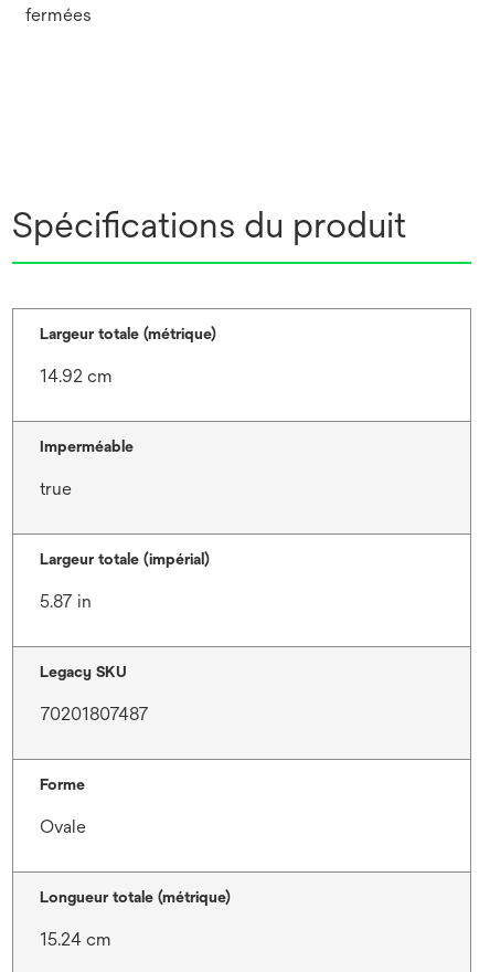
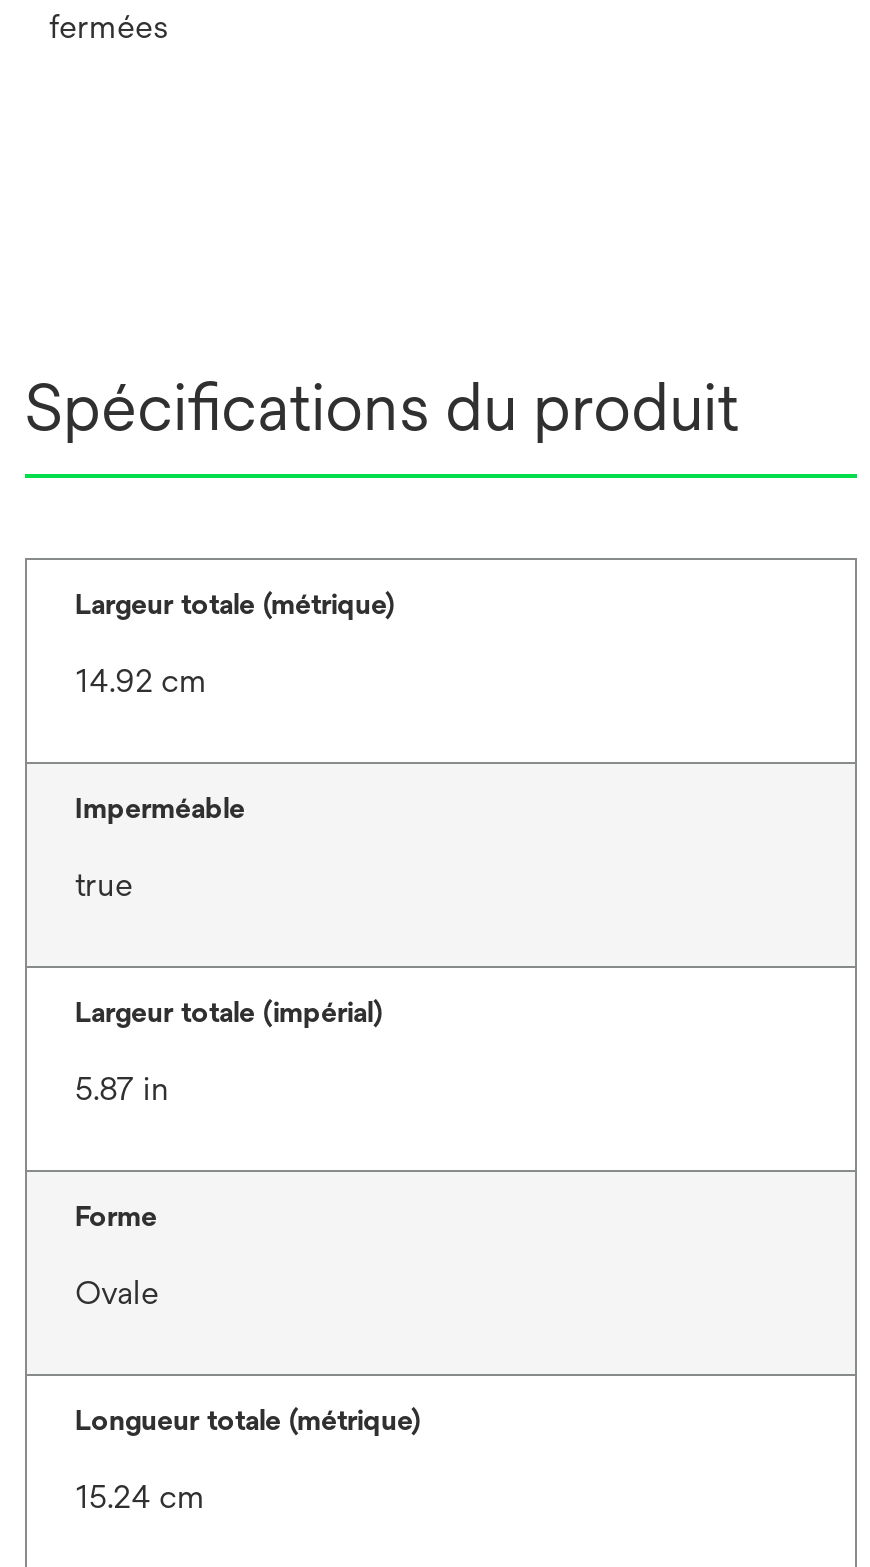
[40,663,149,725] Legacy SKU | 70201807487 -> none

